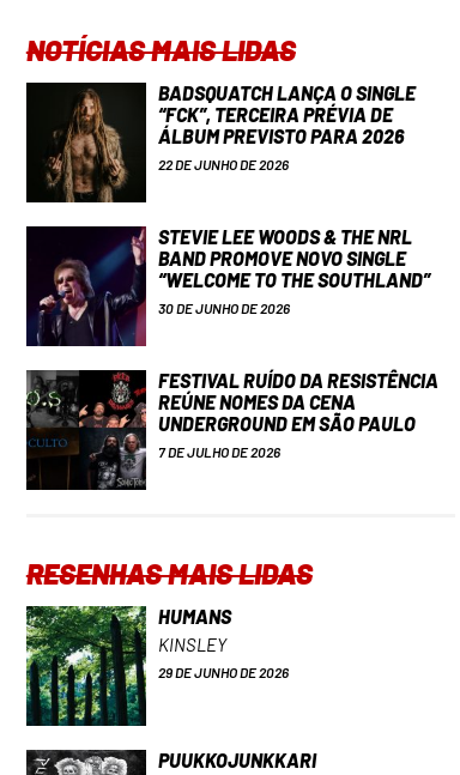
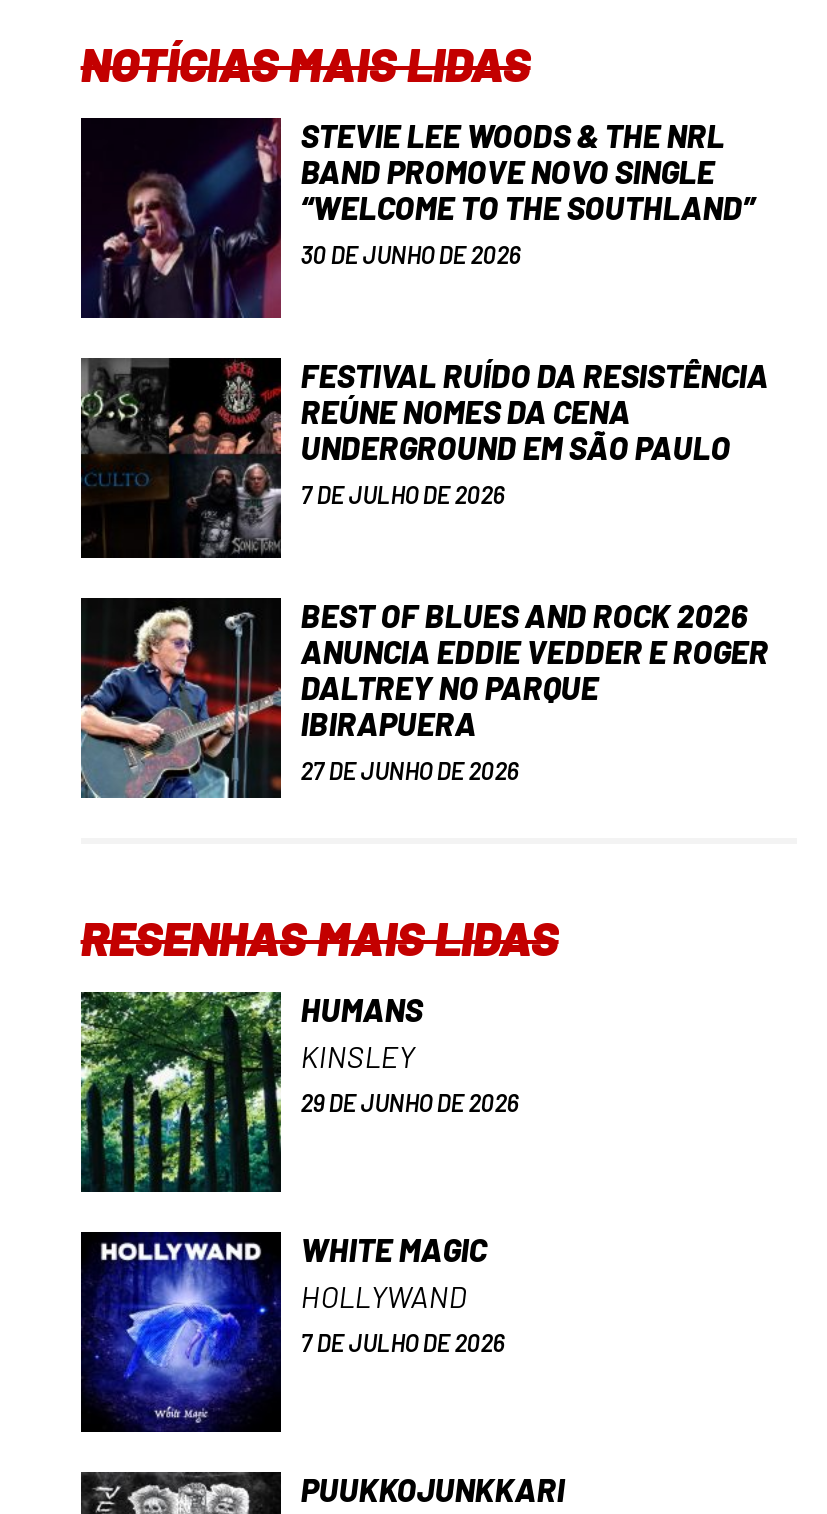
[26,81,415,204] [image] | BADSQUATCH LANÇA O SINGLE | “FCK”, TERCEIRA PRÉVIA DE | ÁLBUM PREVISTO PARA 2026 | 22 DE JUNHO DE 2026 -> none
moved [26,225,438,460] -> [81,116,769,508]: [image] | STEVIE LEE WOODS & THE NRL | BAND PROMOVE NOVO SINGLE | ... | UNDERGROUND EM SÃO PAULO | 7 DE JULHO DE 2026
none -> [79,596,769,800] [image] | BEST OF BLUES AND ROCK 2026 | ANUNCIA EDDIE VEDDER E ROGER | DALTREY NO PARQUE | IBIRAPUERA | 27 DE JUNHO DE 2026
none -> [81,1230,505,1432] [image] | WHITE MAGIC | HOLLYWAND | 7 DE JULHO DE 2026

